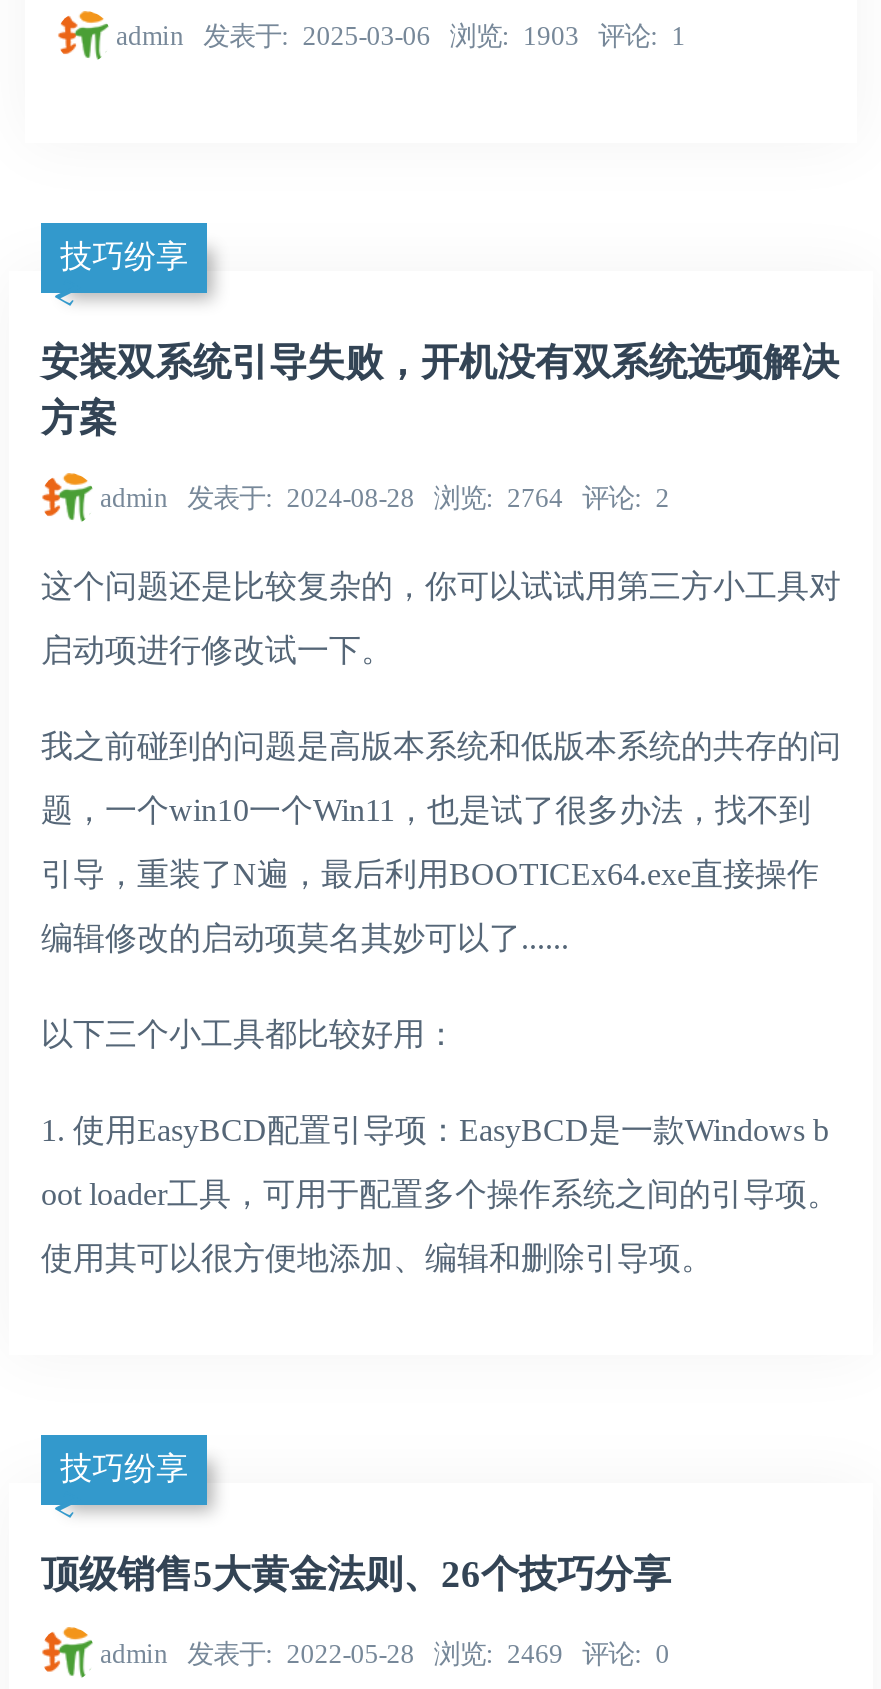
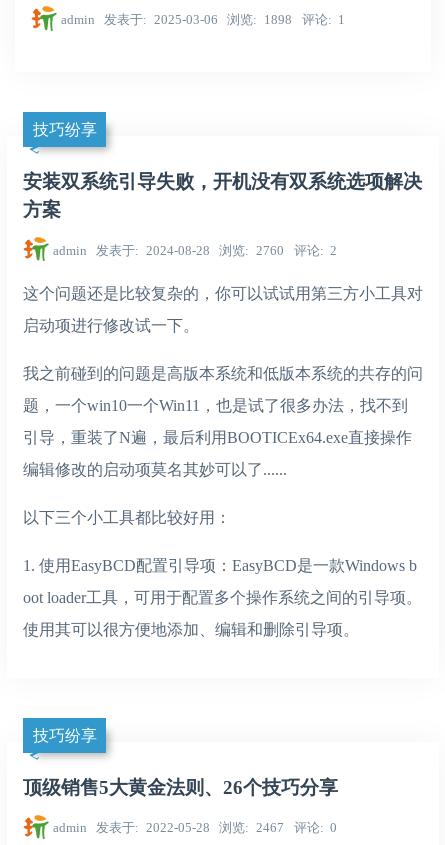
[116,21,686,51] admin 发表于 2025-03-06 浏览 1903 评论 1 -> [60,12,345,27] admin 发表于 2025-03-06 浏览 1898 评论 1
[100,483,670,513] admin 发表于 2024-08-28 浏览 2764 评论 2 -> [52,242,337,257] admin 发表于 2024-08-28 浏览 2760 评论 2
[100,1639,670,1669] admin 发表于 2022-05-28 浏览 2469 评论 0 -> [52,820,337,835] admin 发表于 2022-05-28 浏览 2467 评论 0

